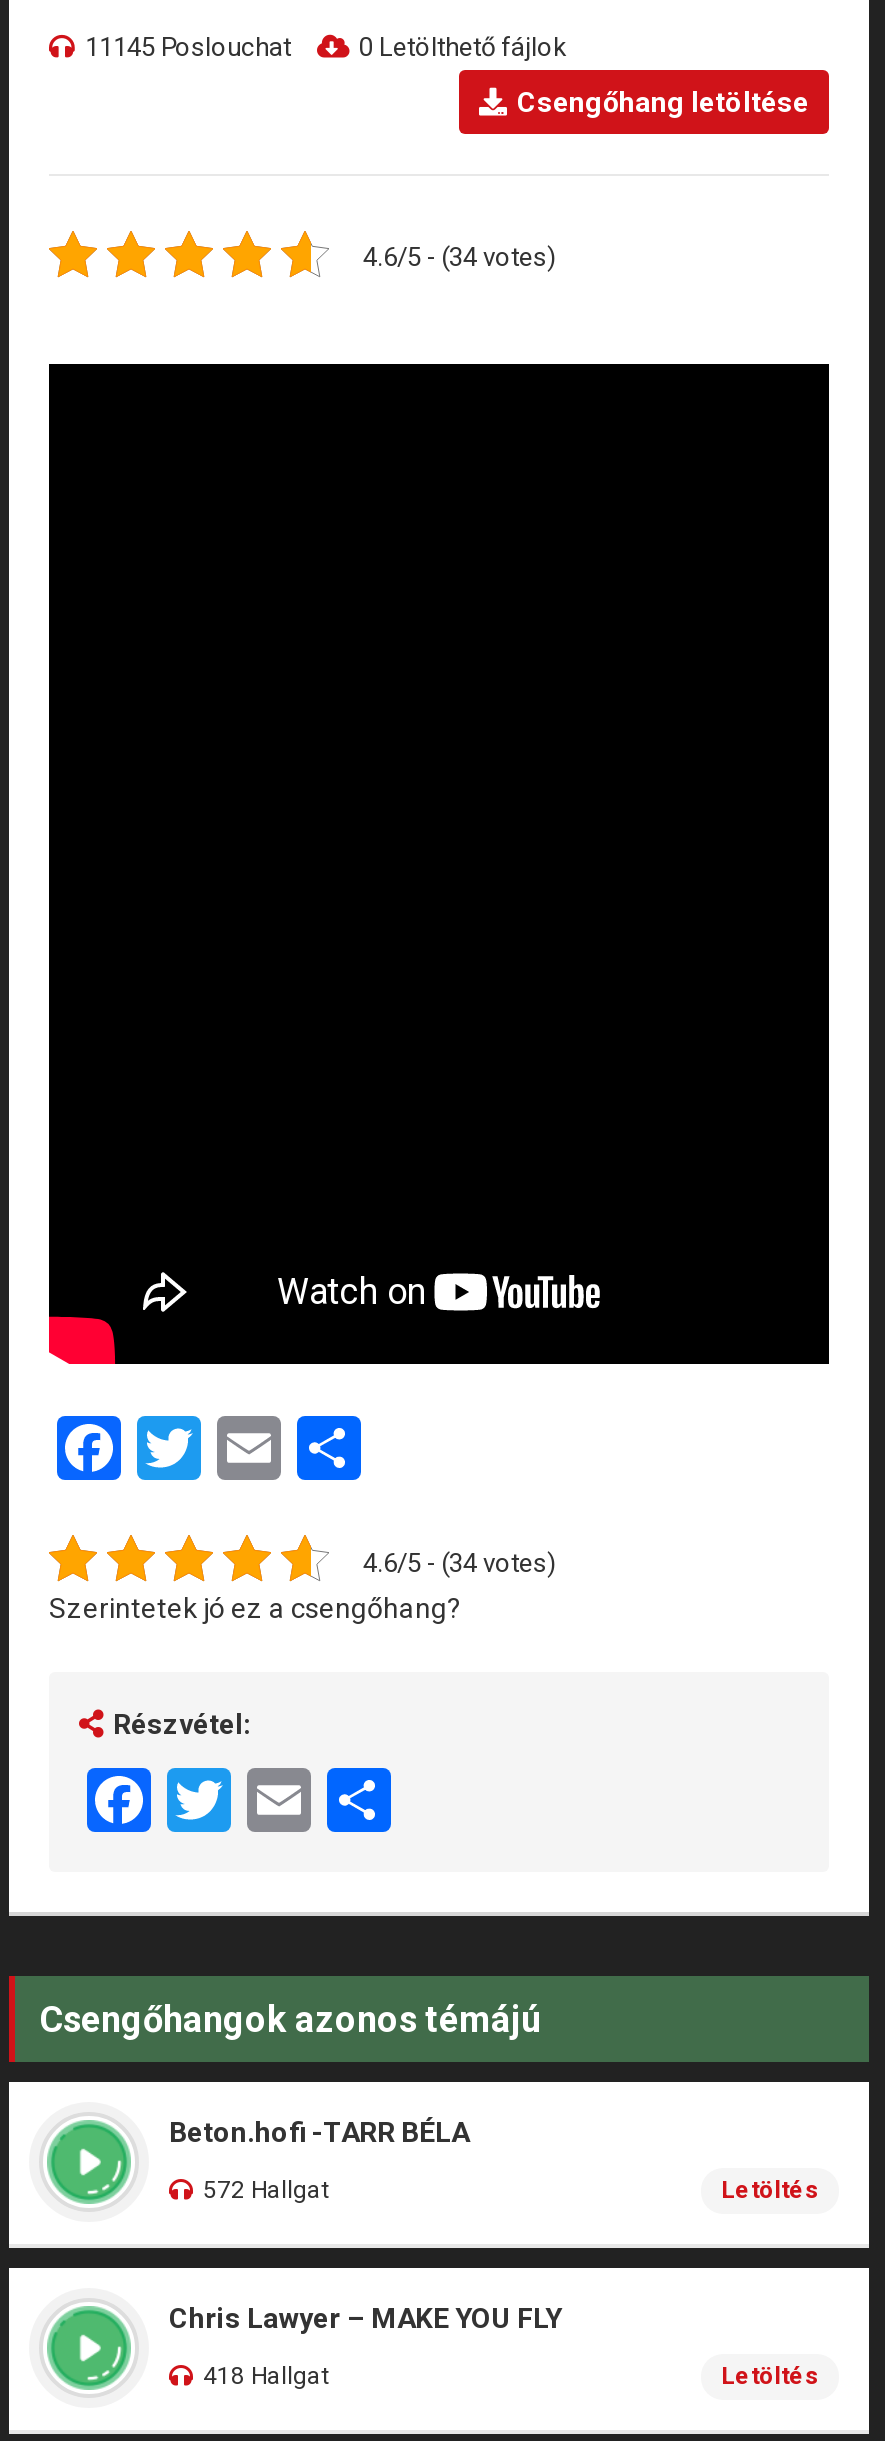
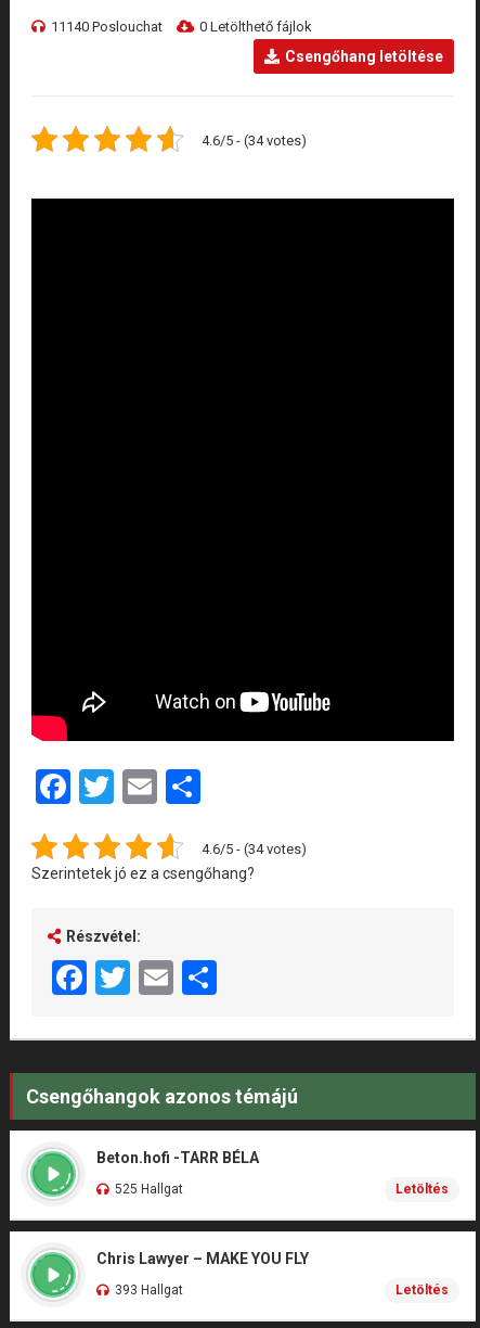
[85,32,291,62] 11145 Poslouchat -> [51,18,163,35] 11140 Poslouchat
[203,2176,329,2204] 572 Hallgat -> [115,1182,183,1197] 525 Hallgat
[203,2362,329,2390] 418 Hallgat -> [115,1282,183,1298] 393 Hallgat

